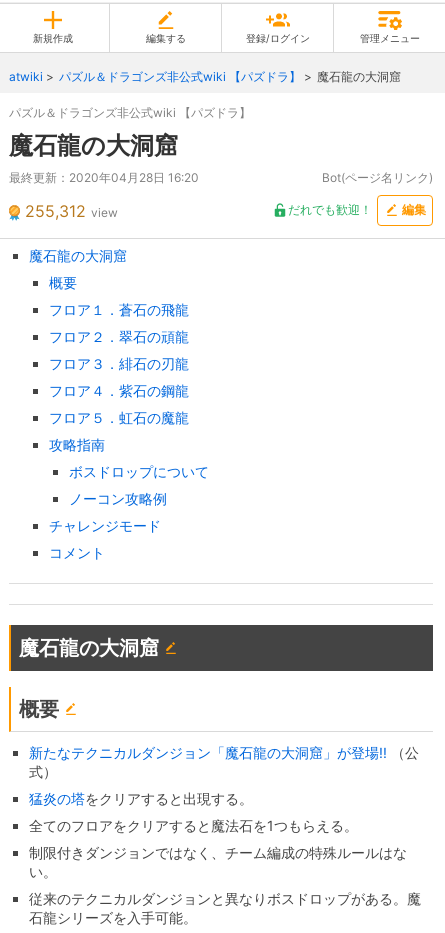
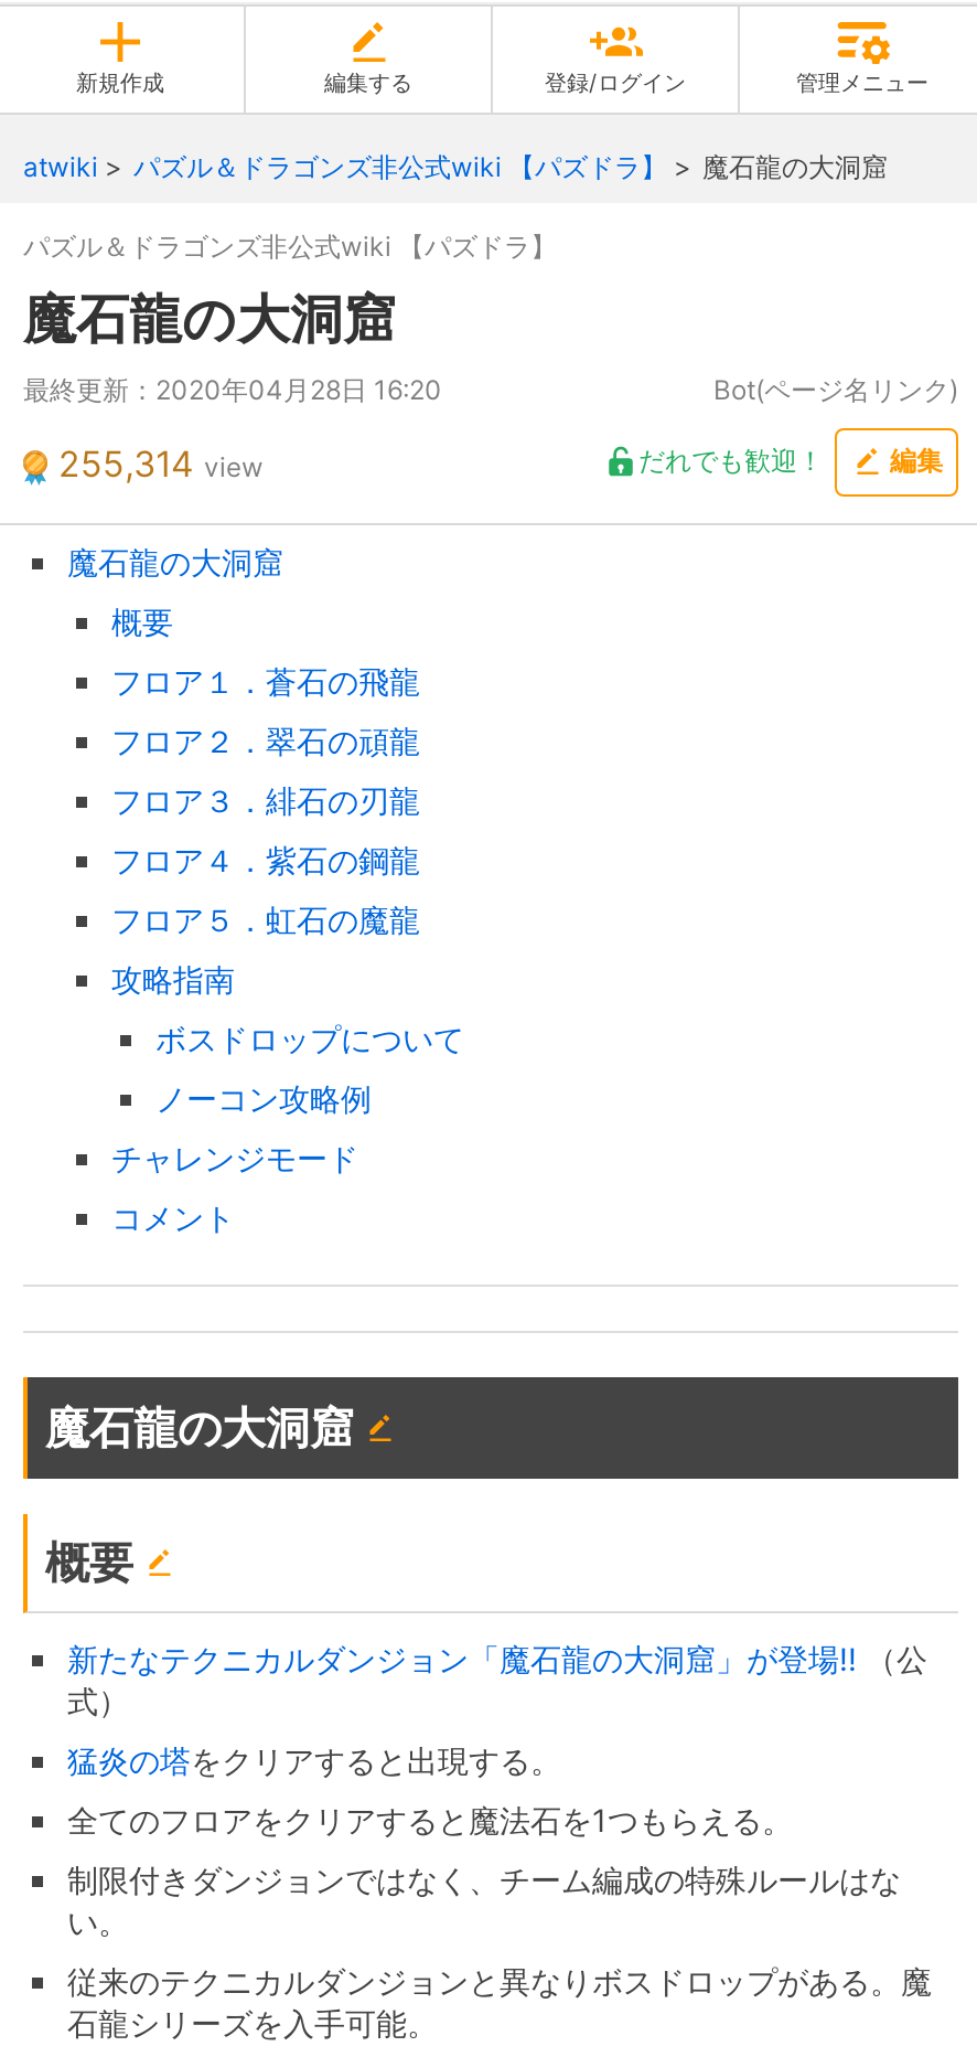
[25,200,118,220] 255,312 view -> [58,440,264,484] 255,314 view

